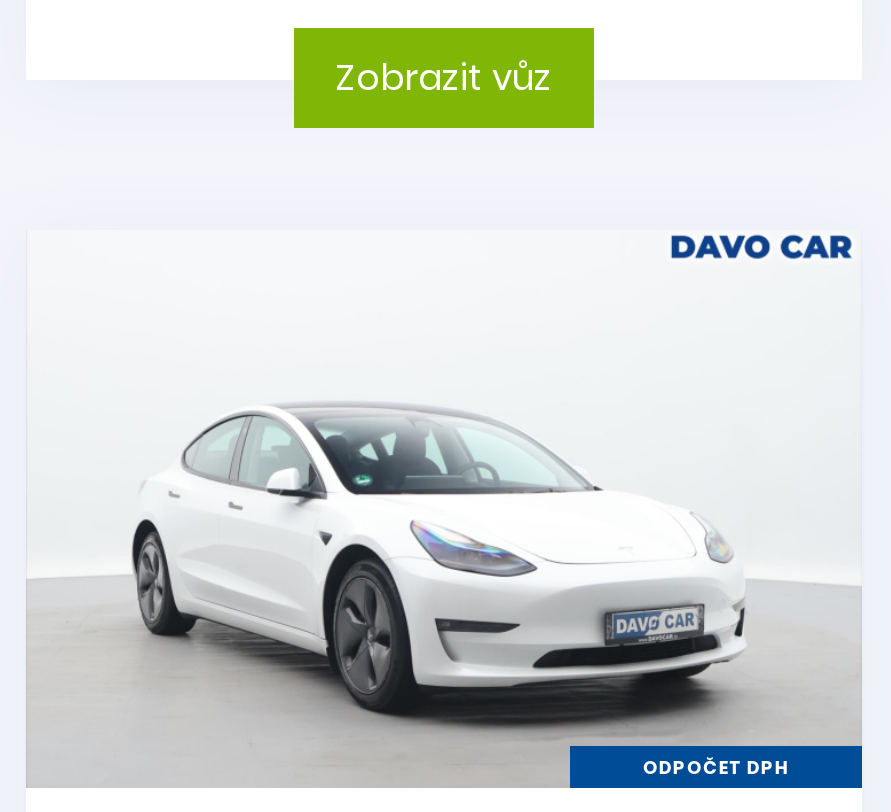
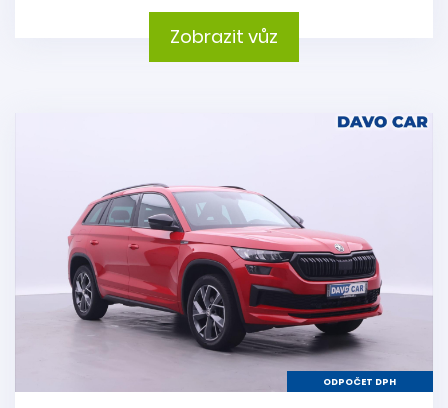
[32,370,760,732] [image] -> [17,182,388,363] [image]

